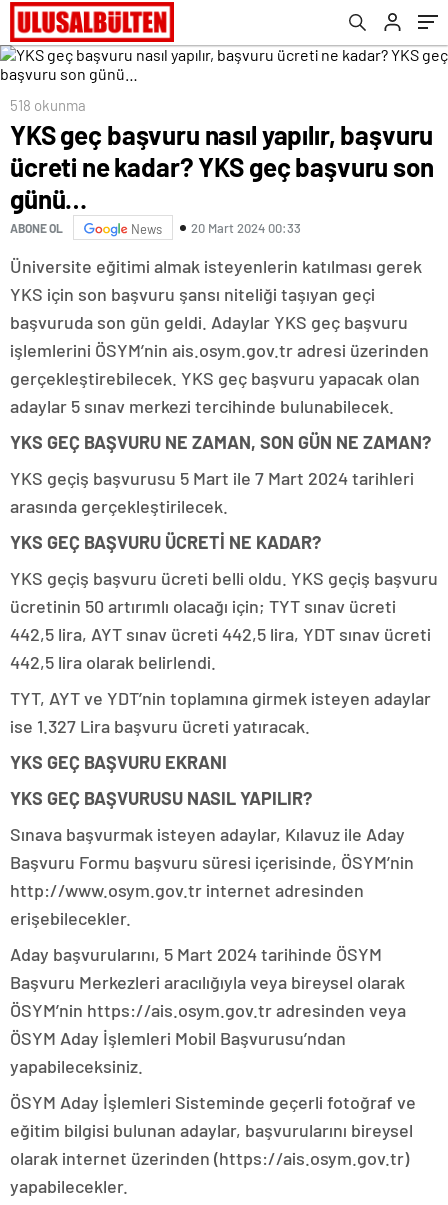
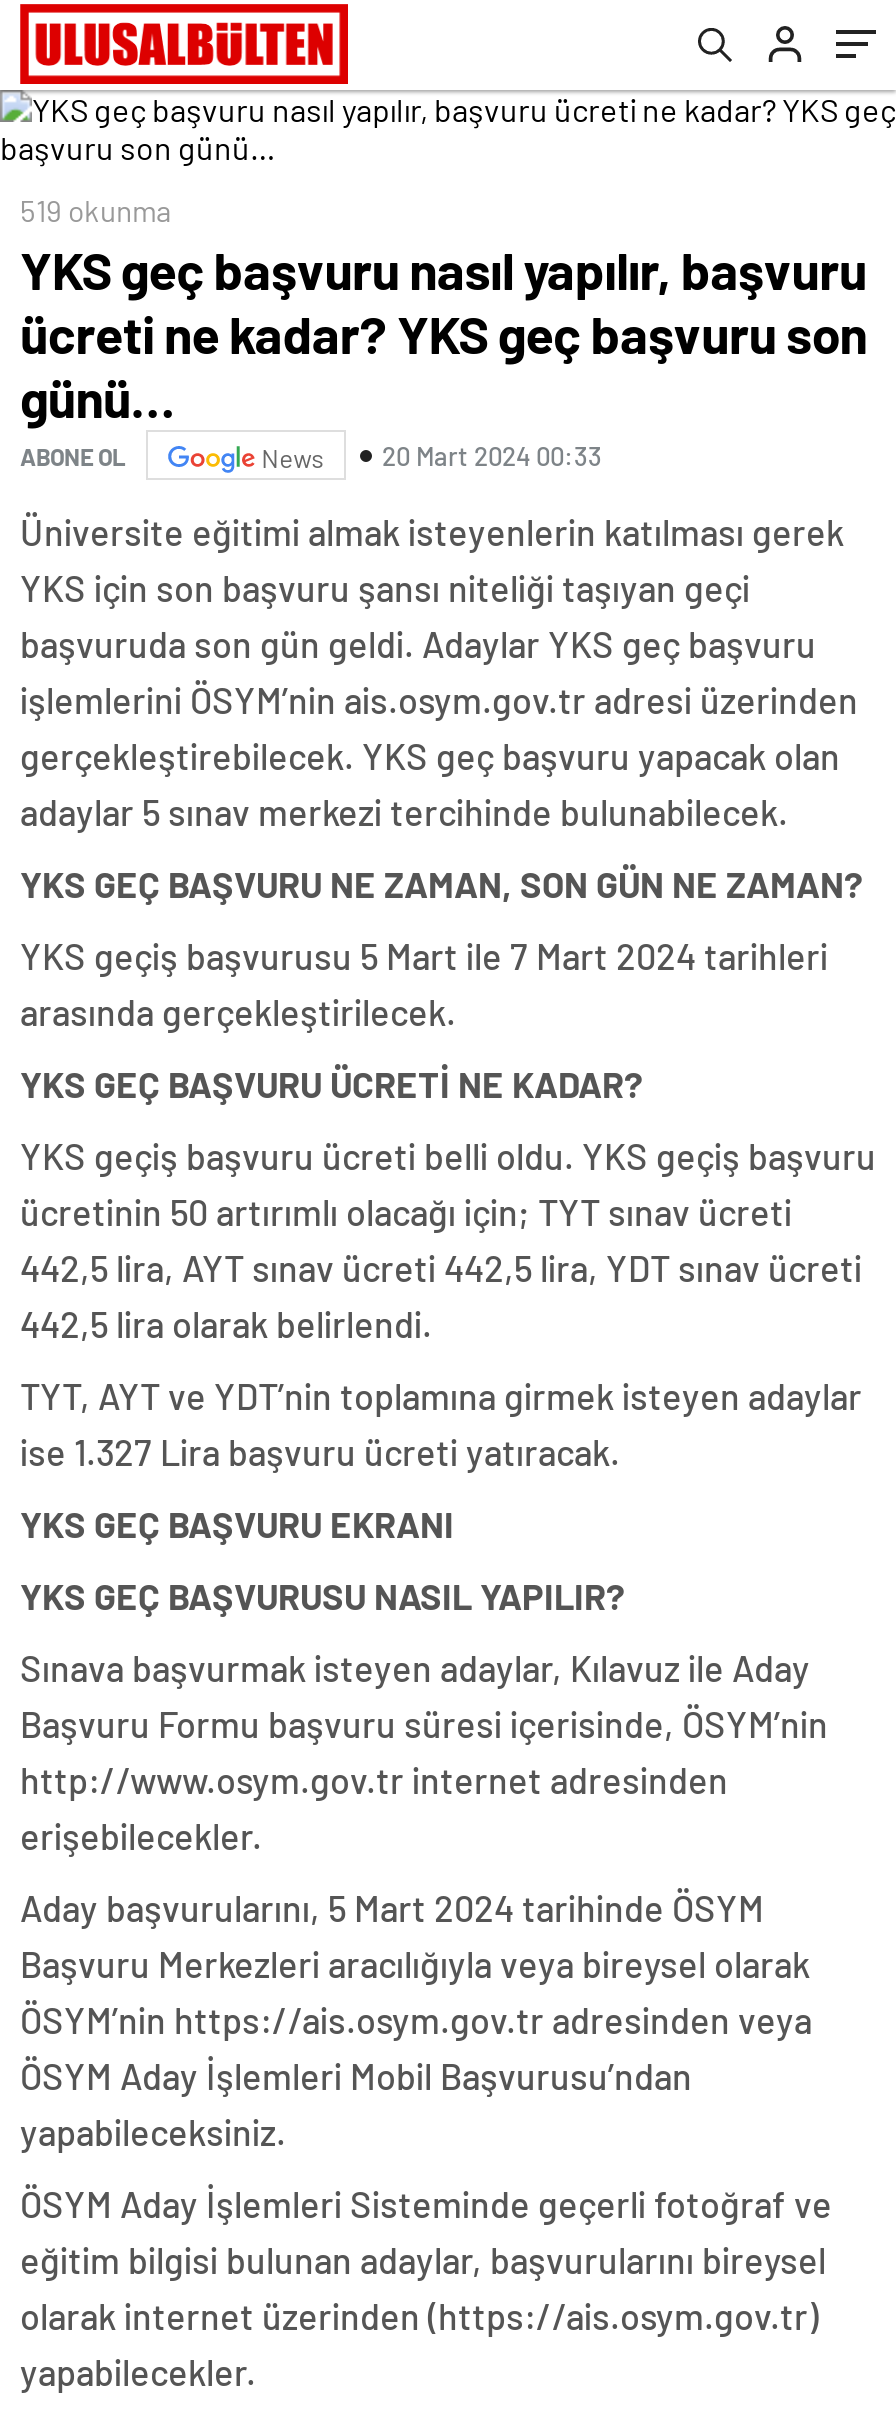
[10,96,86,114] 518 okunma -> [20,192,172,228] 519 okunma

